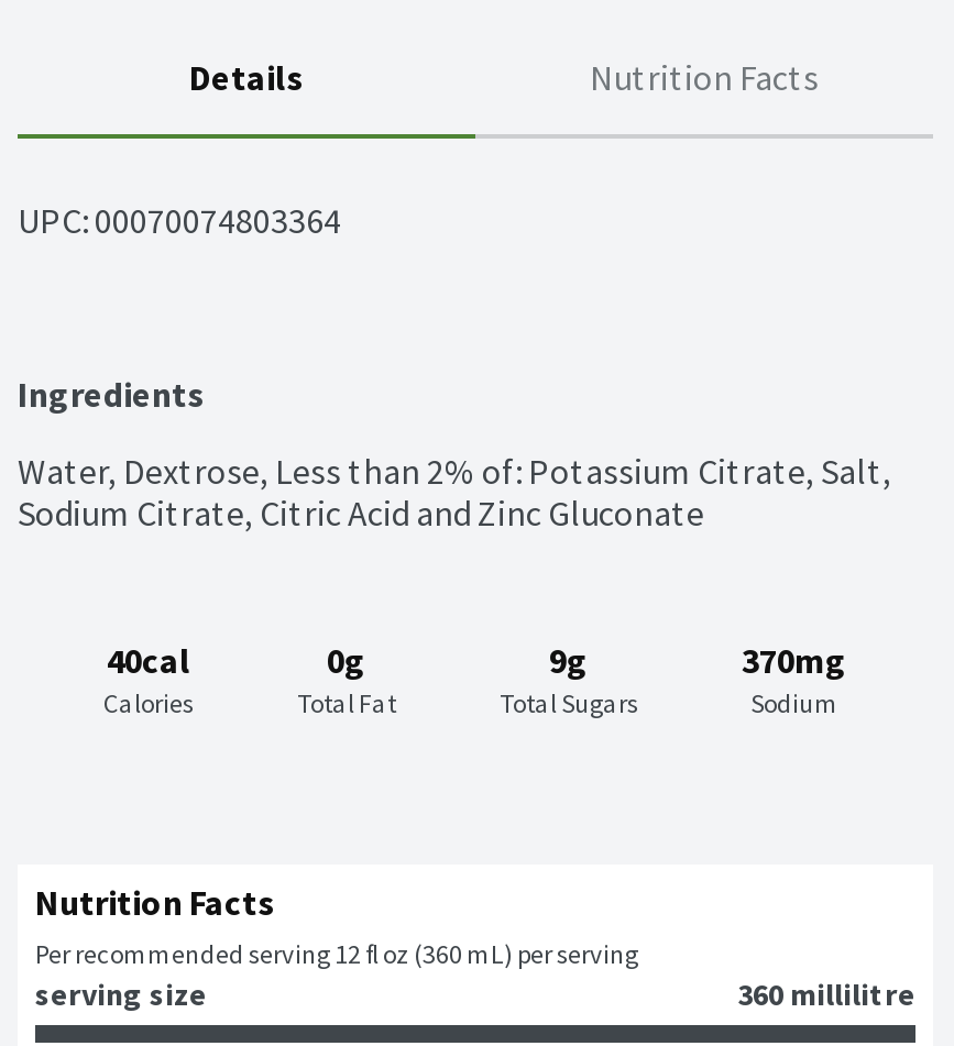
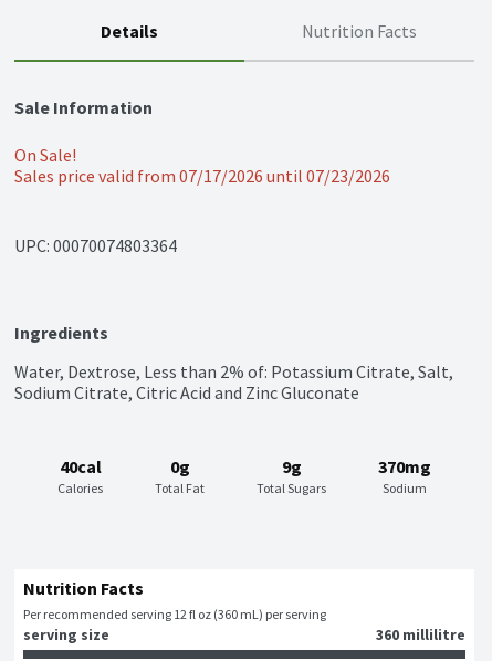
none -> [14,97,390,187] Sale Information | On Sale! | Sales price valid from 07/17/2026 until 07/23/2026

